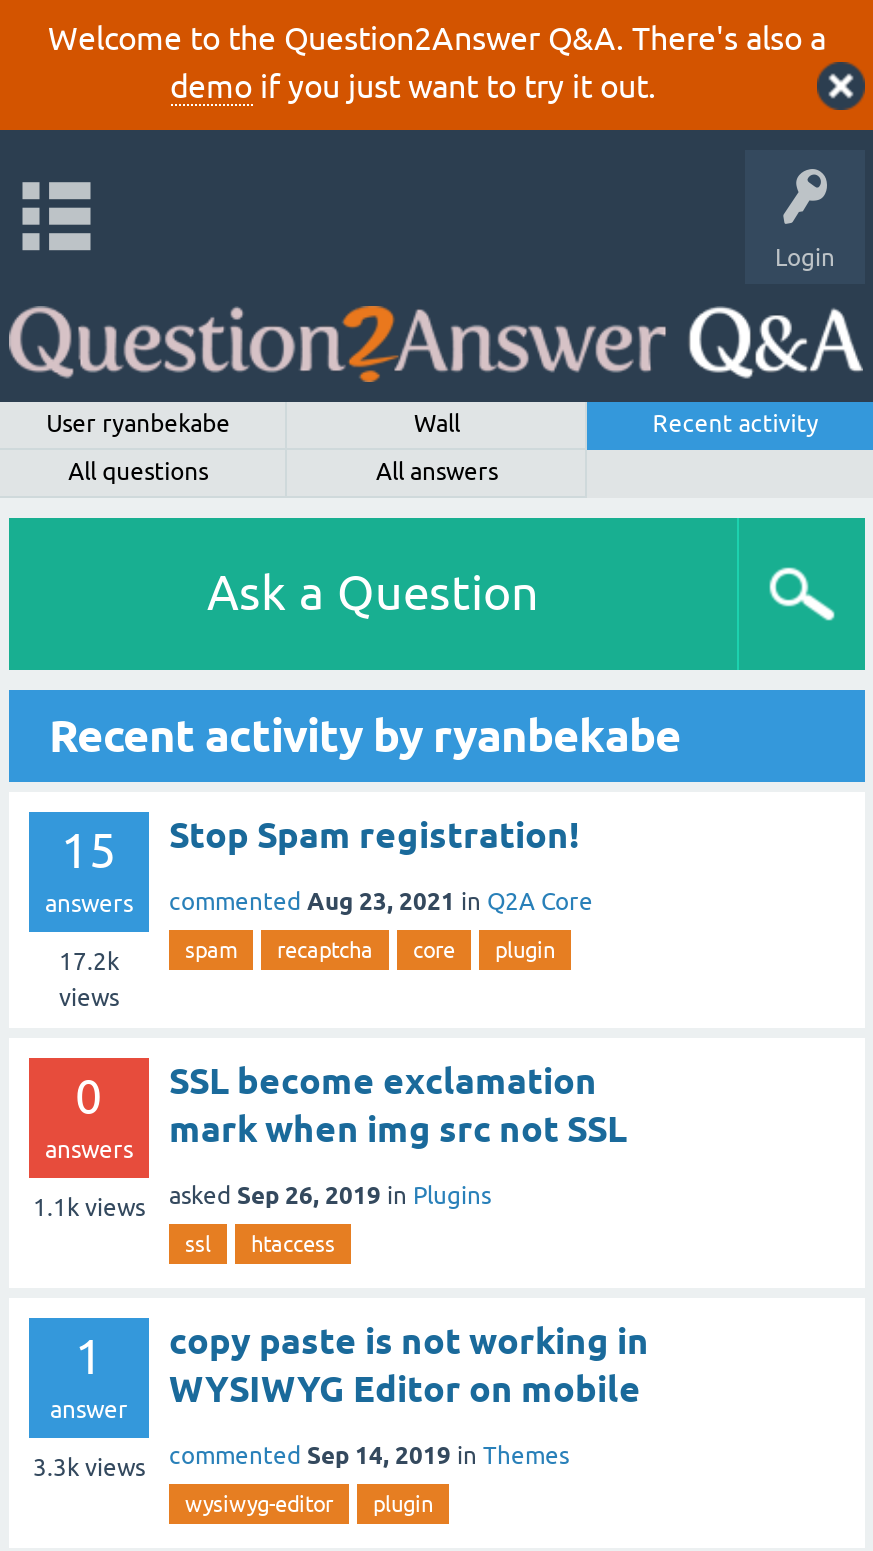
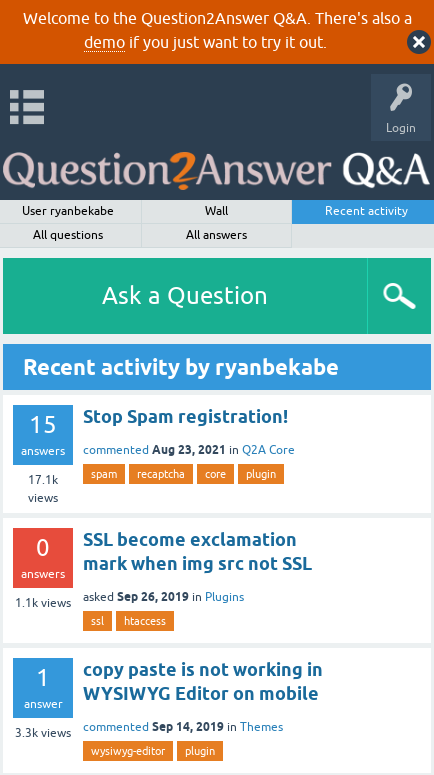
[59,948,119,976] 17.2k -> [28,473,58,487] 17.1k

